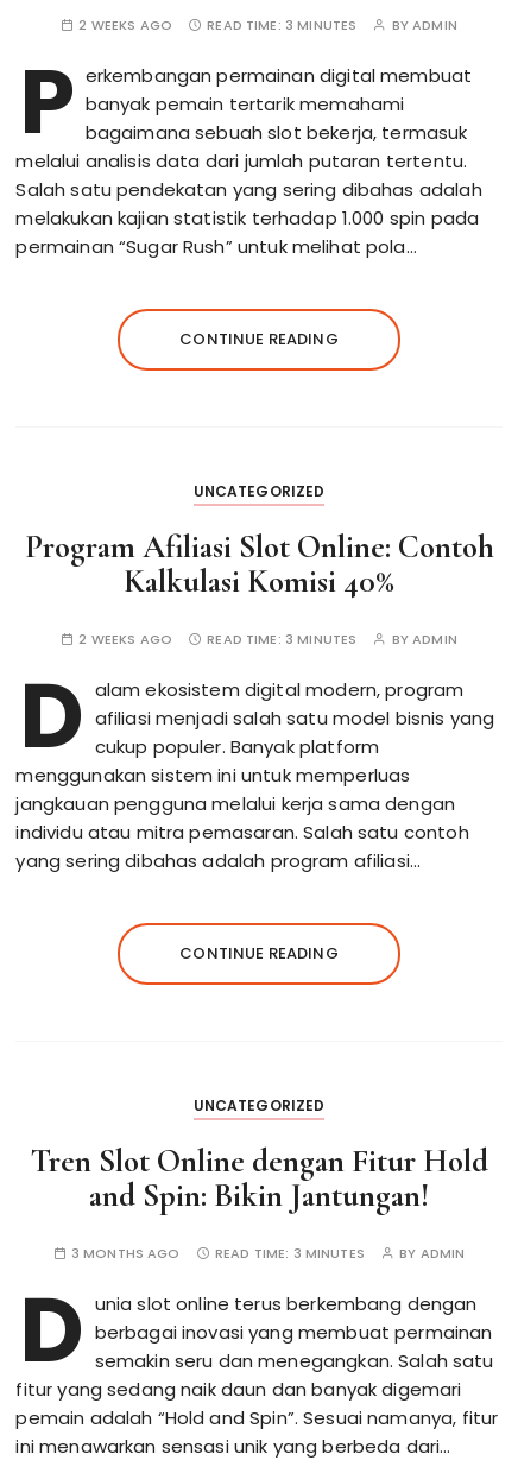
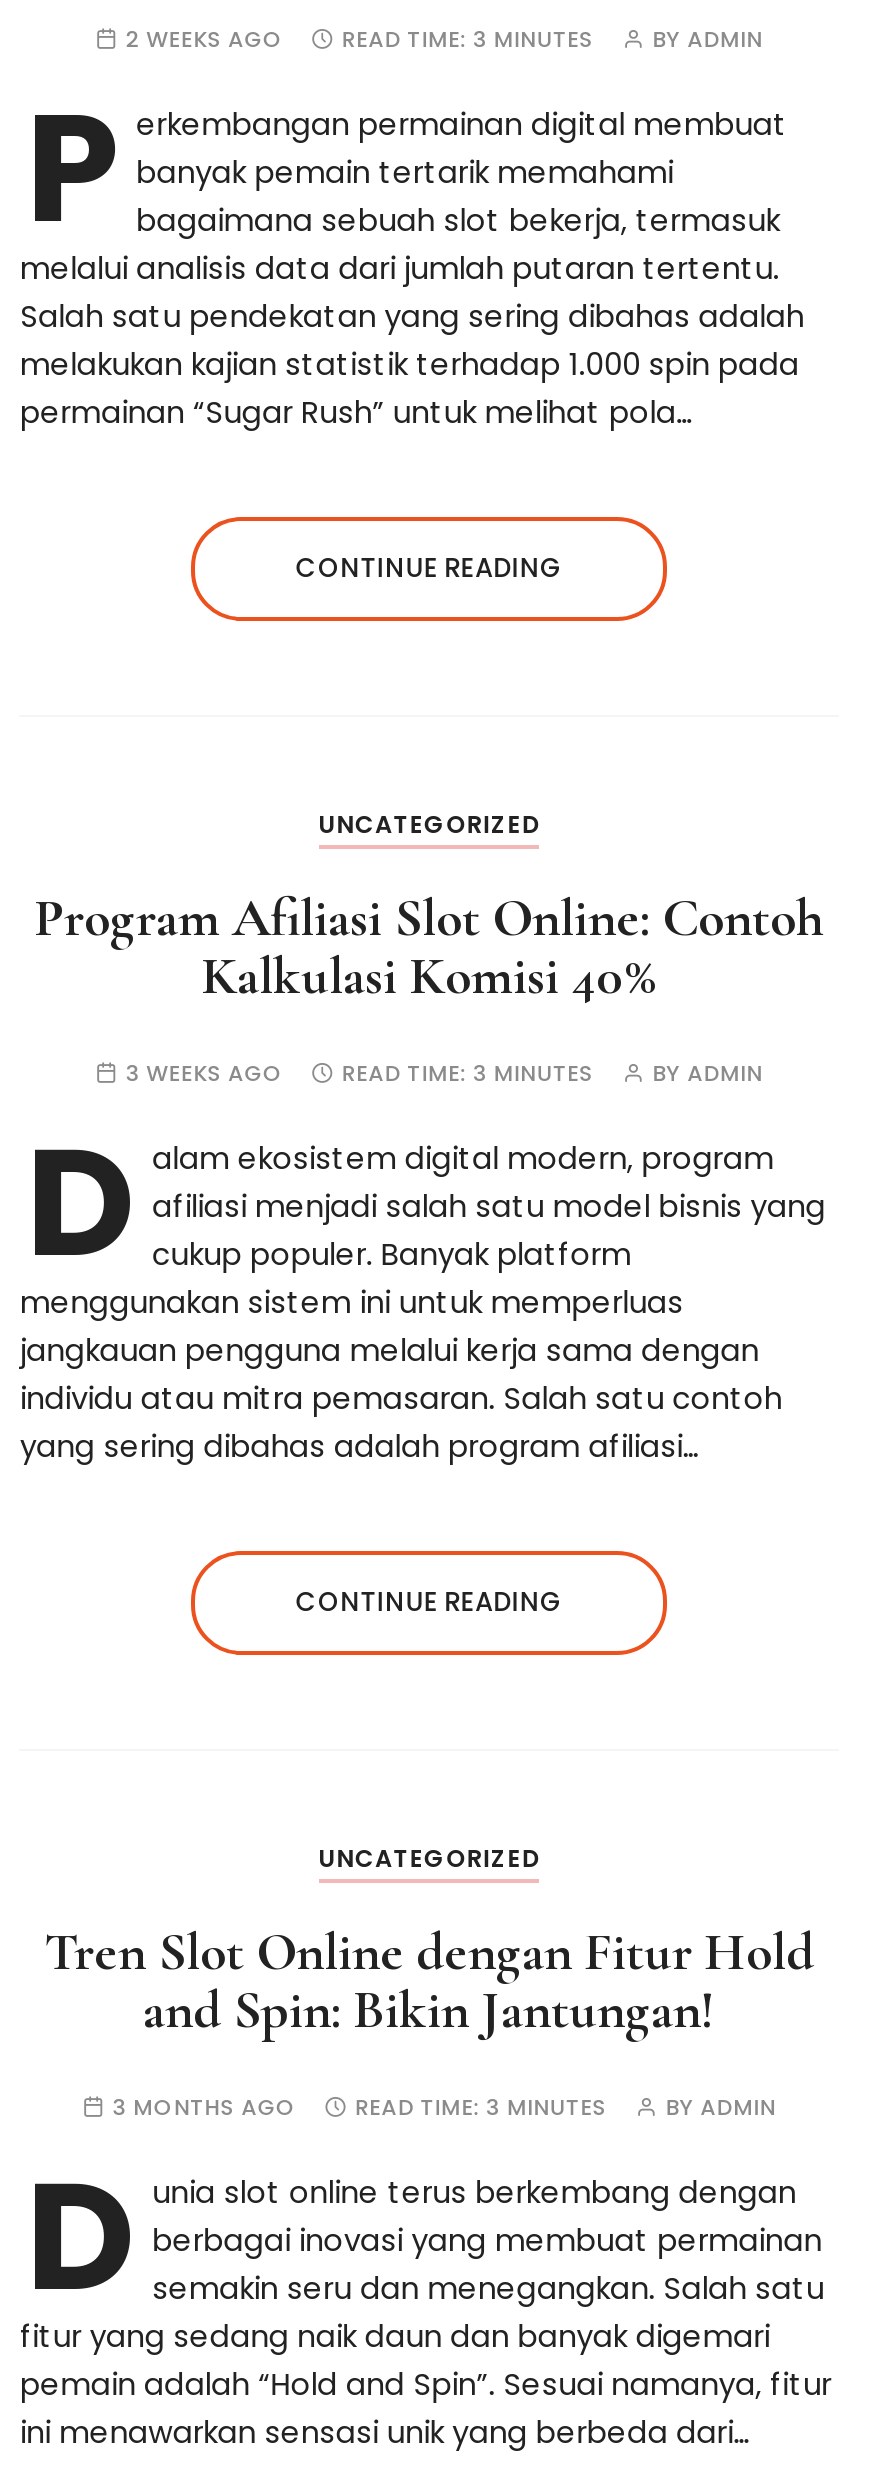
[79,630,457,649] 2 WEEKS AGO READ TIME: 3 MINUTES BY ADMIN -> [126,1057,763,1089] 3 WEEKS AGO READ TIME: 3 MINUTES BY ADMIN

